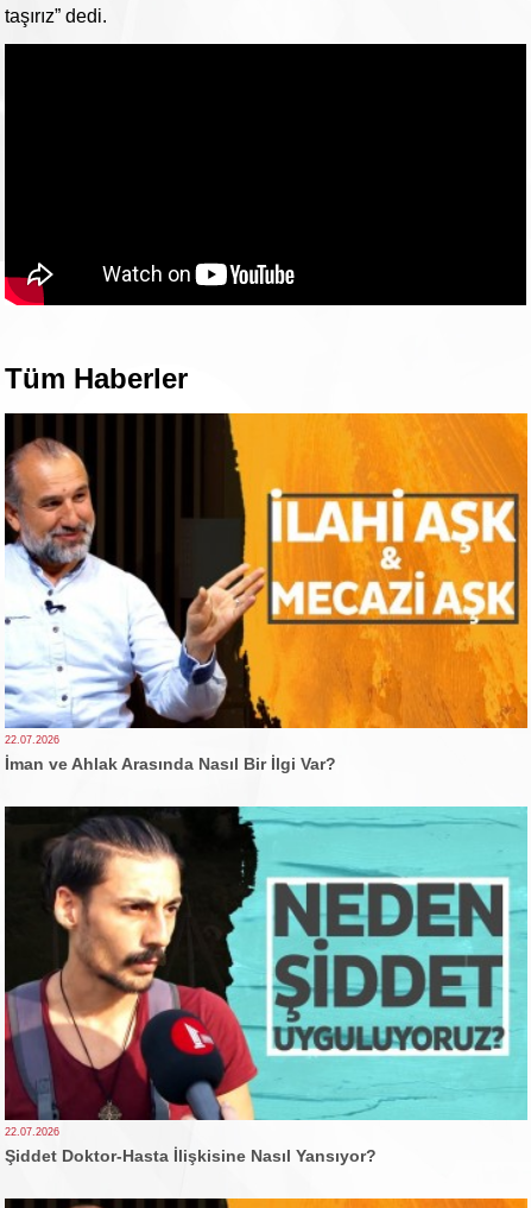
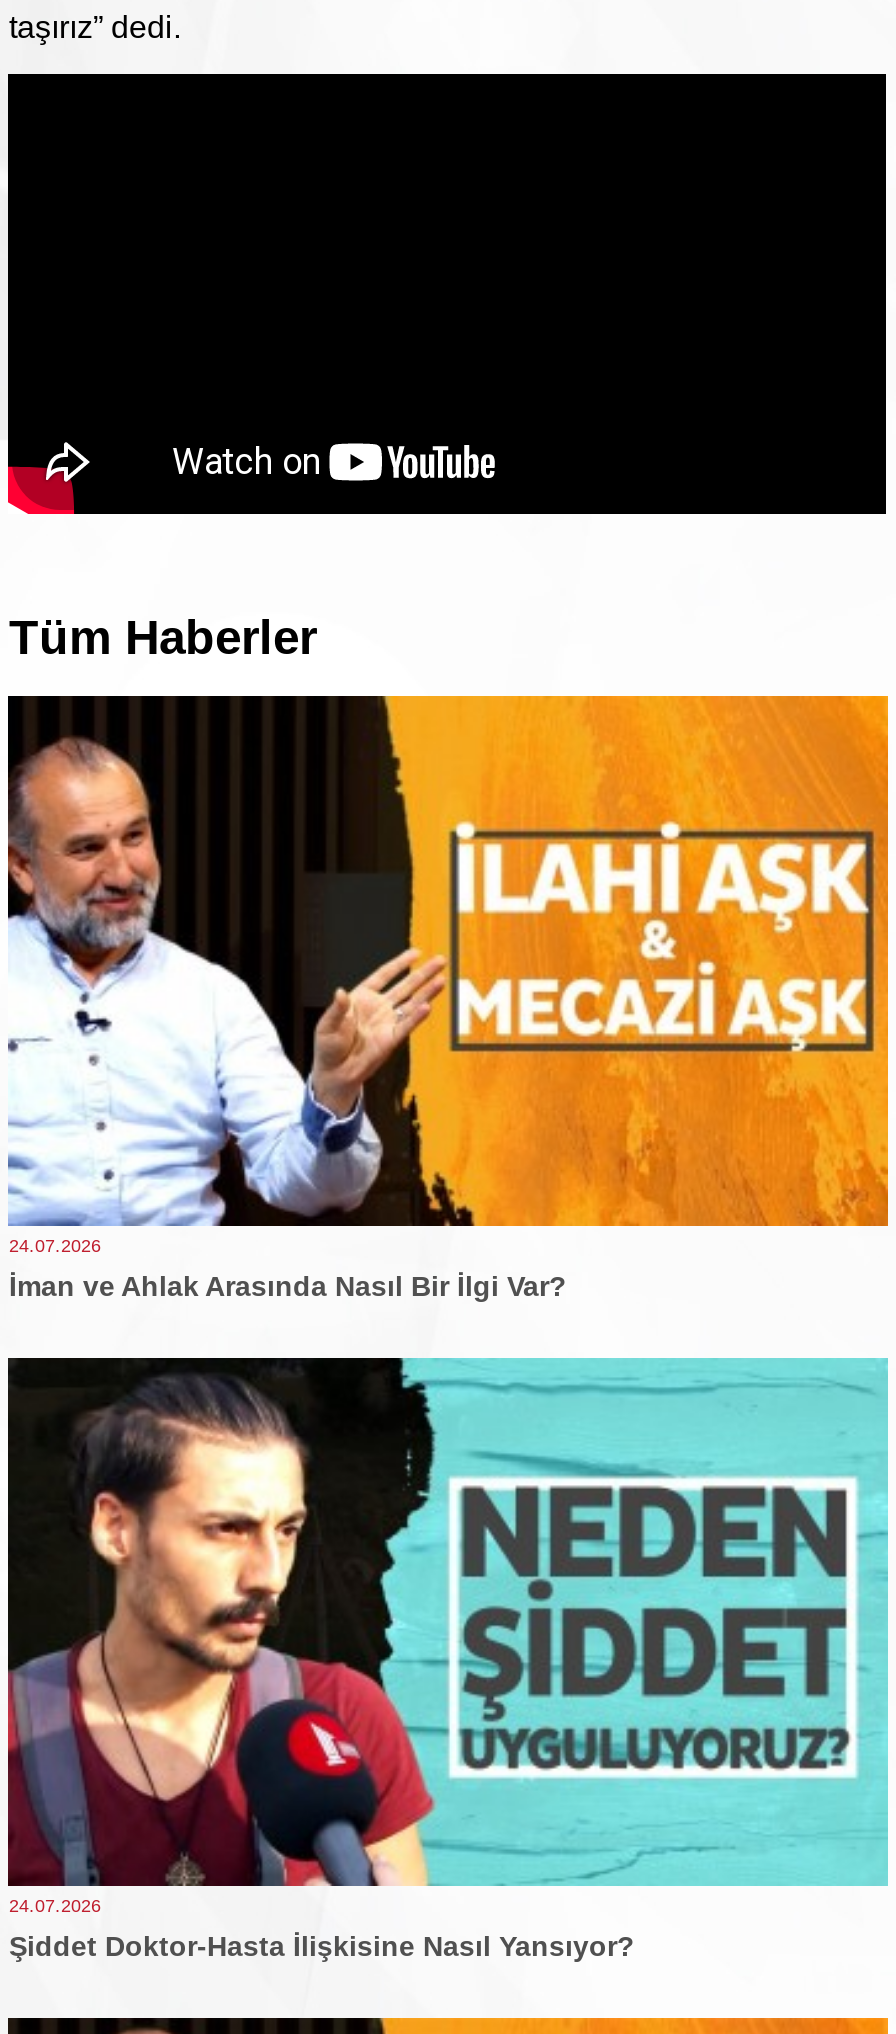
[5,734,60,745] 22.07.2026 -> [9,1235,101,1255] 24.07.2026
[5,1126,60,1138] 22.07.2026 -> [9,1896,101,1916] 24.07.2026

